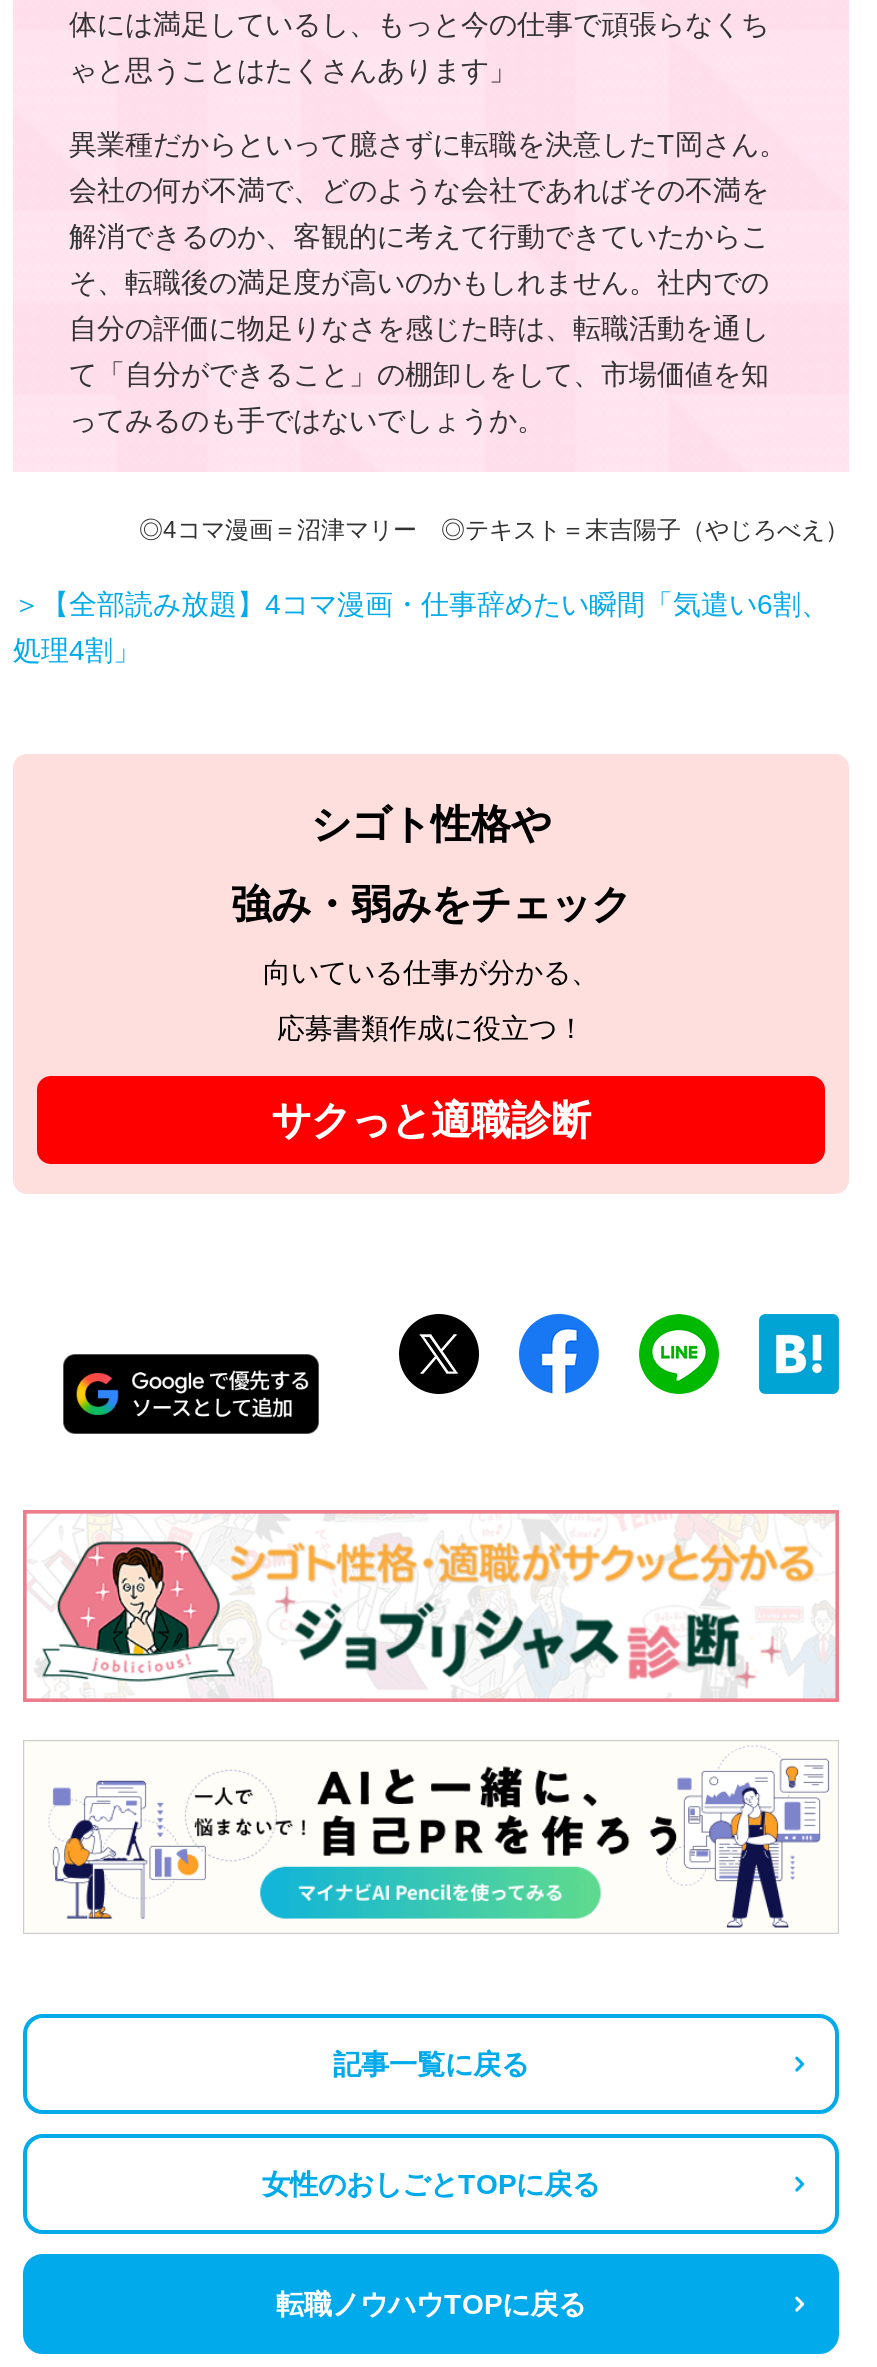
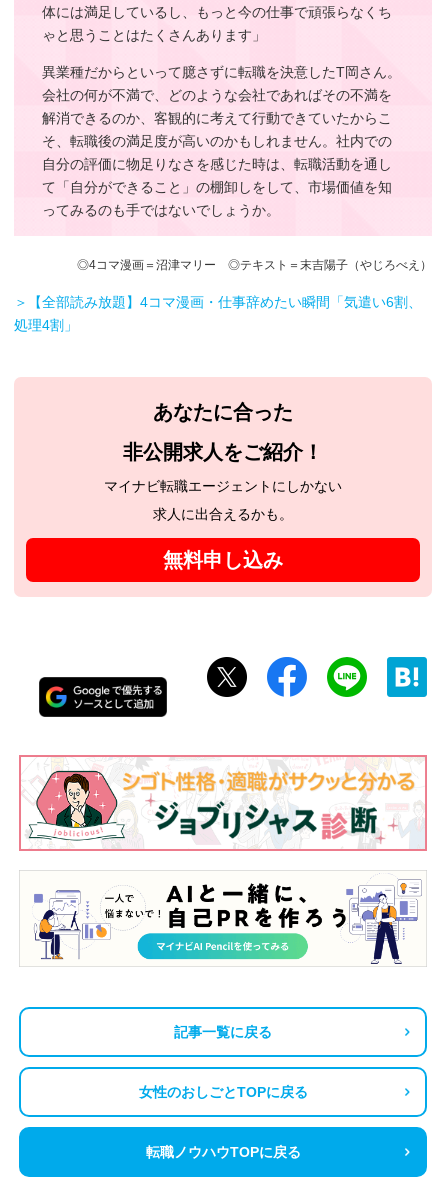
[311,801,551,845] シゴト性格や -> [153,401,293,423] あなたに合った
[231,881,631,925] 強み・弱みをチェック -> [123,441,323,463] 非公開求人をご紹介！
[263,955,599,987] 向いている仕事が分かる、 -> [104,478,342,494] マイナビ転職エージェントにしかない
[277,1011,585,1043] 応募書類作成に役立つ！ -> [153,506,293,522] 求人に出合えるかも。
[271,1097,591,1141] サクっと適職診断 -> [163,549,283,571] 無料申し込み

